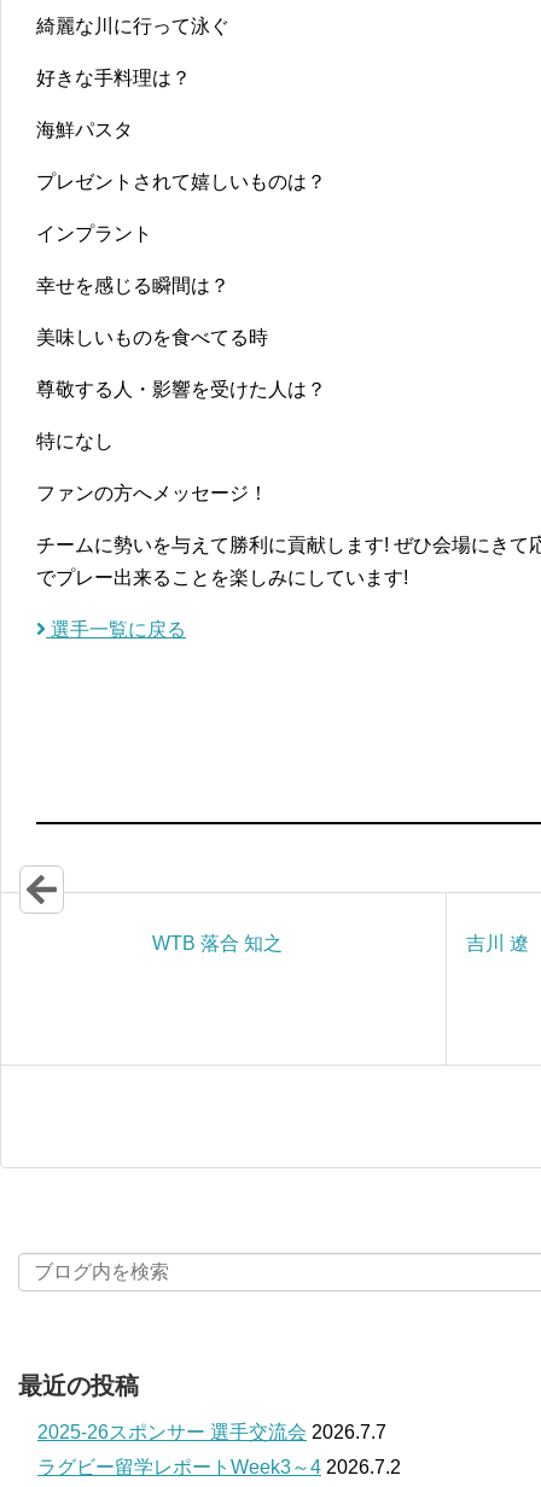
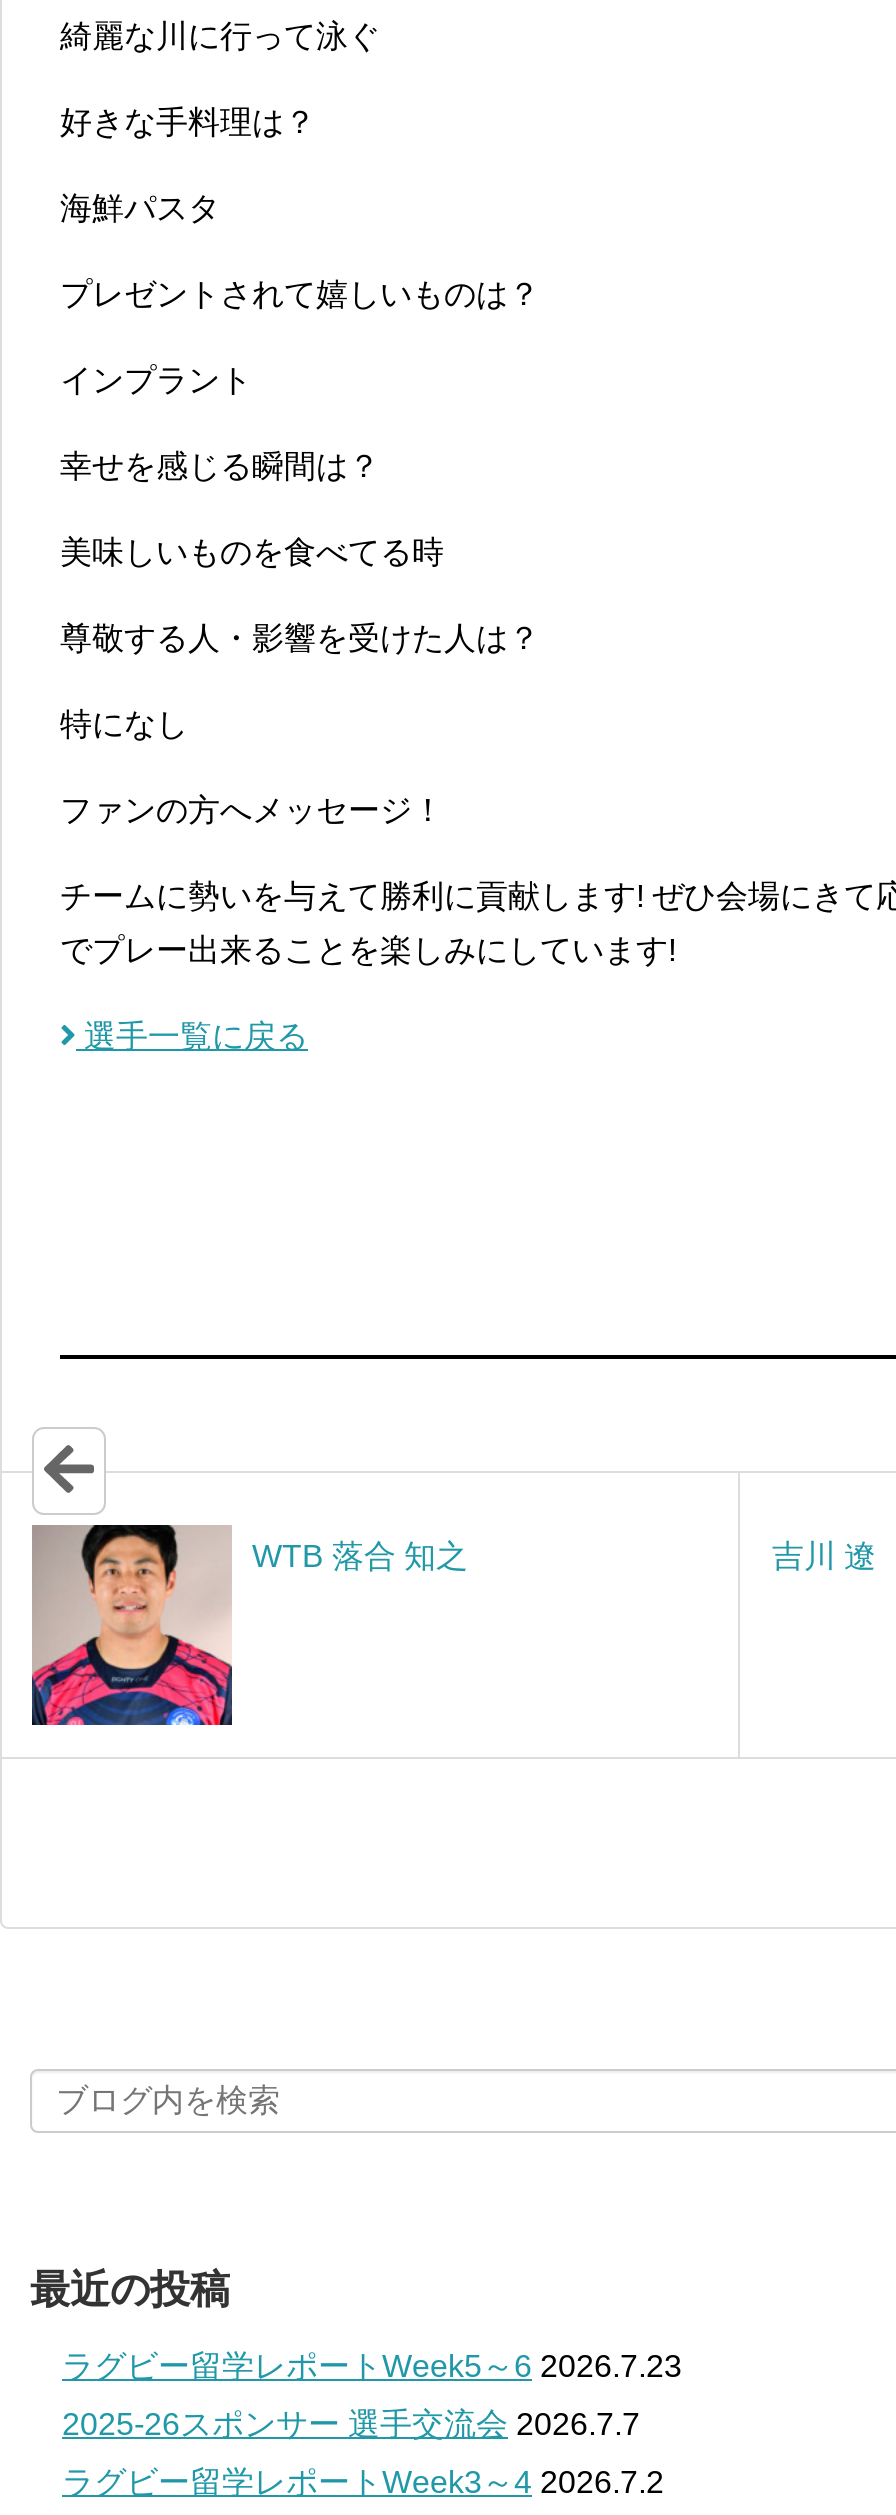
none -> [30,1513,234,1727] [image]
none -> [62,2349,682,2383] ラグビー留学レポートWeek5～6 2026.7.23

